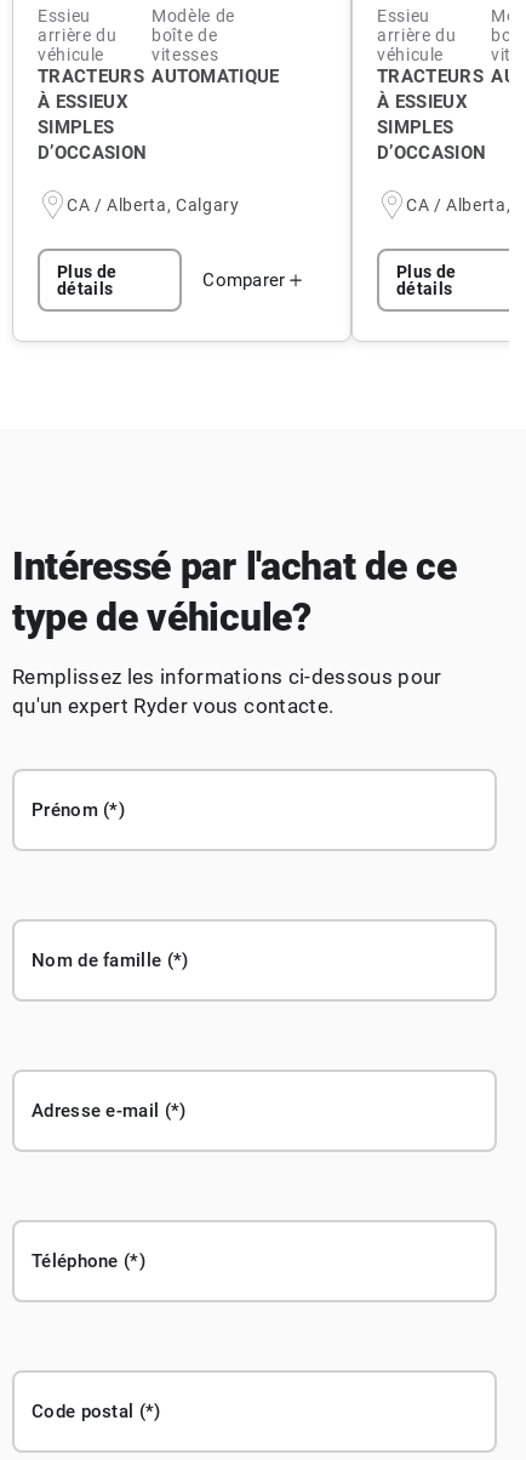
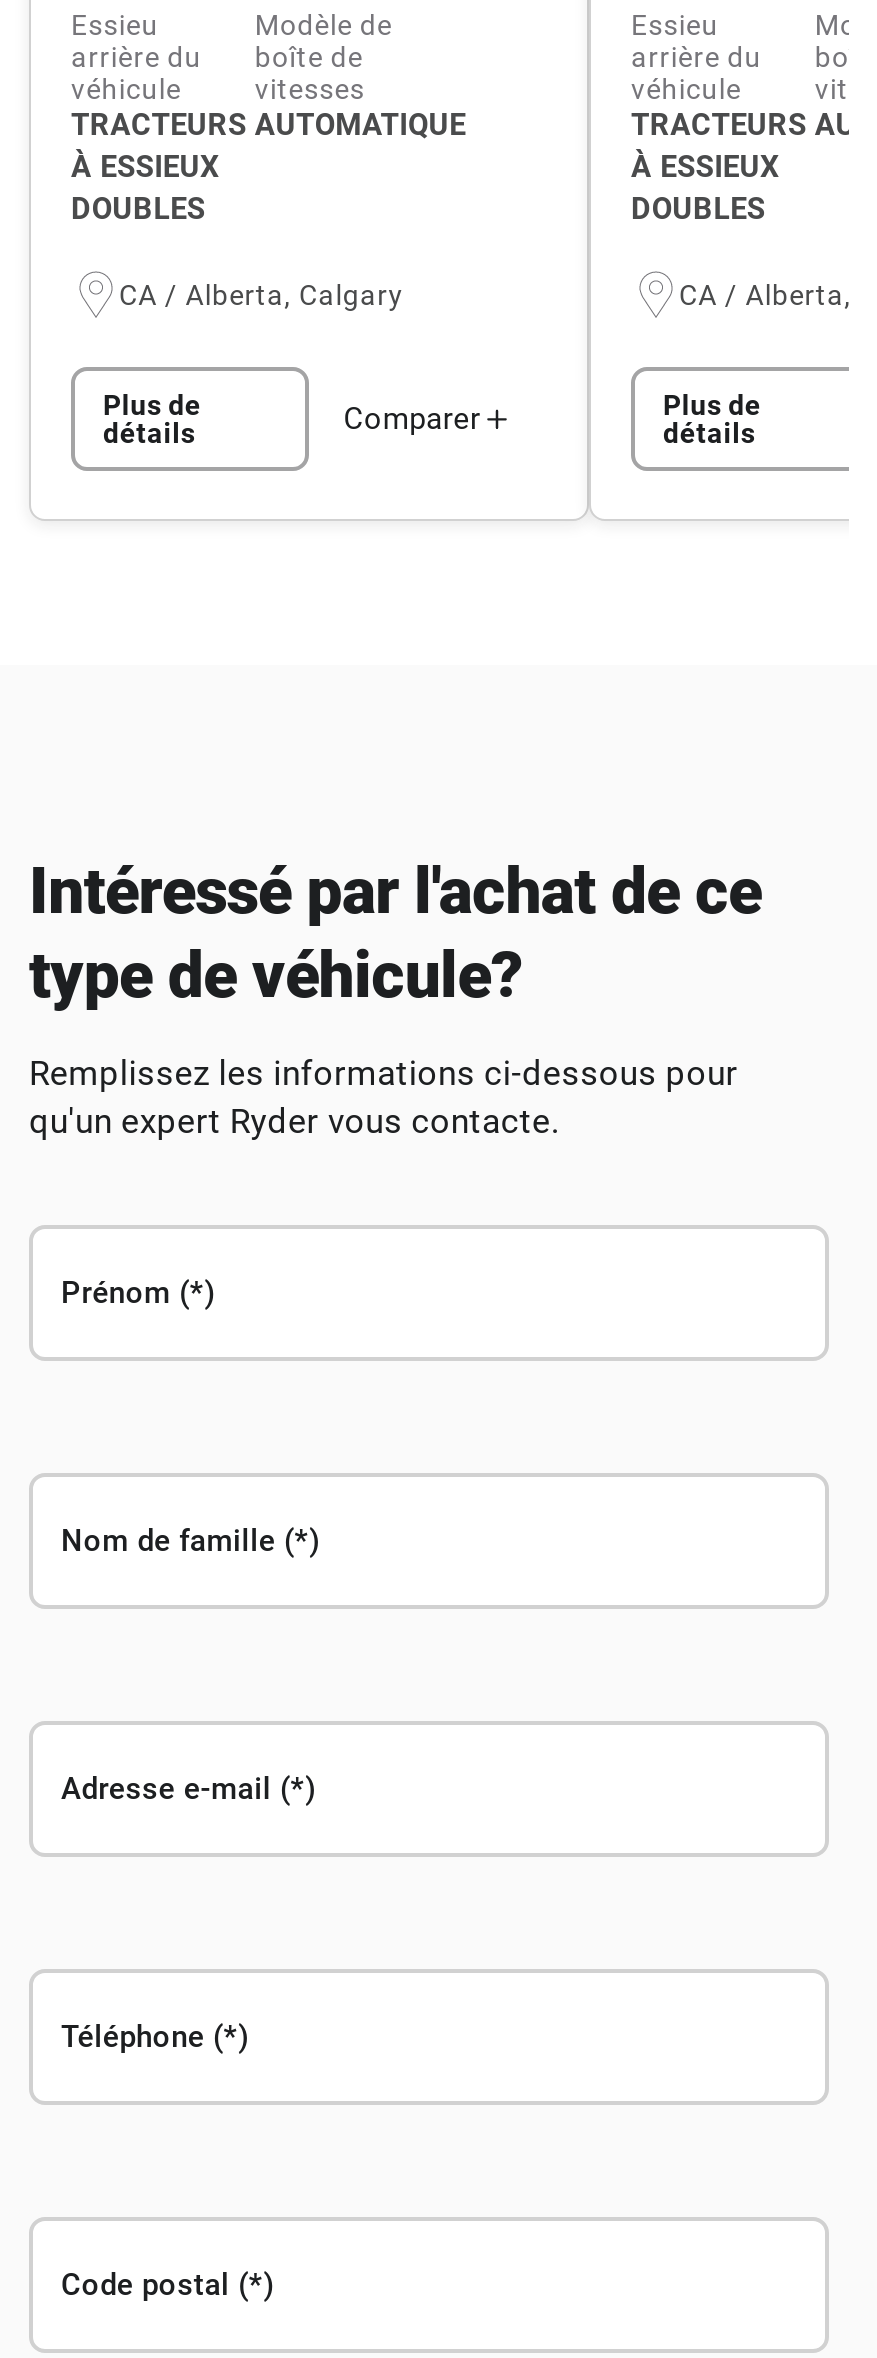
[38,117,147,164] SIMPLES | D’OCCASION -> [71,192,205,228] DOUBLES
[377,117,486,164] SIMPLES | D’OCCASION -> [631,192,765,228] DOUBLES

